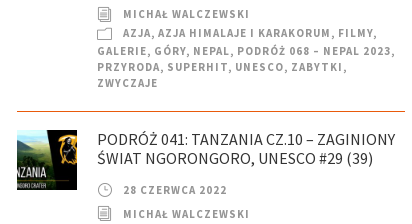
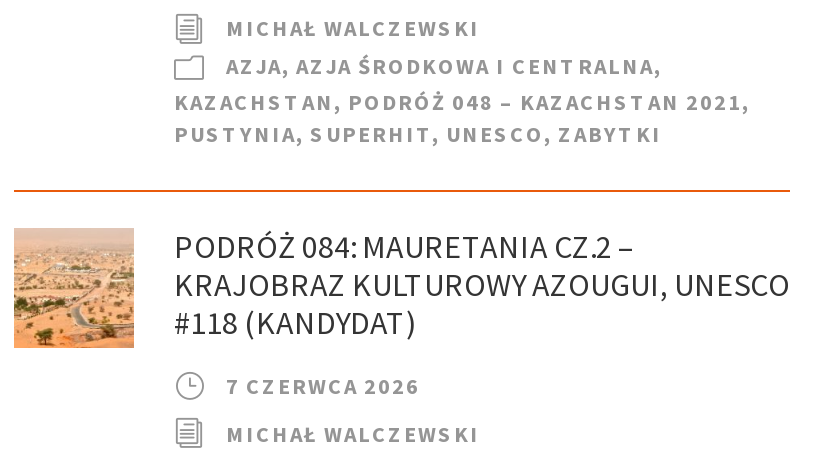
[97,25,395,90] AZJA, AZJA HIMALAJE I KARAKORUM, FILMY, | GALERIE, GÓRY, NEPAL, PODRÓŻ 068 – NEPAL 2023, | PRZYRODA, SUPERHIT, UNESCO, ZABYTKI, | ZWYCZAJE -> [174,51,750,148] AZJA, AZJA ŚRODKOWA I CENTRALNA, | KAZACHSTAN, PODRÓŻ 048 – KAZACHSTAN 2021, | PUSTYNIA, SUPERHIT, UNESCO, ZABYTKI
[16,110,395,191] [image] | PODRÓŻ 041: TANZANIA CZ.10 – ZAGINIONY | ŚWIAT NGORONGORO, UNESCO #29 (39) -> [12,226,790,380] [image] | PODRÓŻ 084: MAURETANIA CZ.2 – | KRAJOBRAZ KULTUROWY AZOUGUI, UNESCO | #118 (KANDYDAT)
[123,183,227,197] 28 CZERWCA 2022 -> [226,372,420,400] 7 CZERWCA 2026

